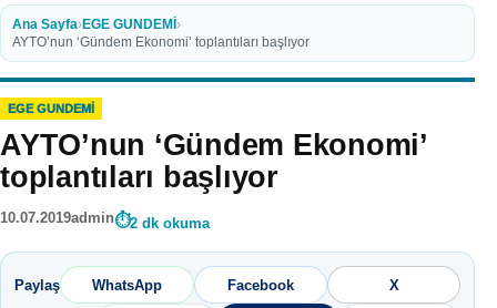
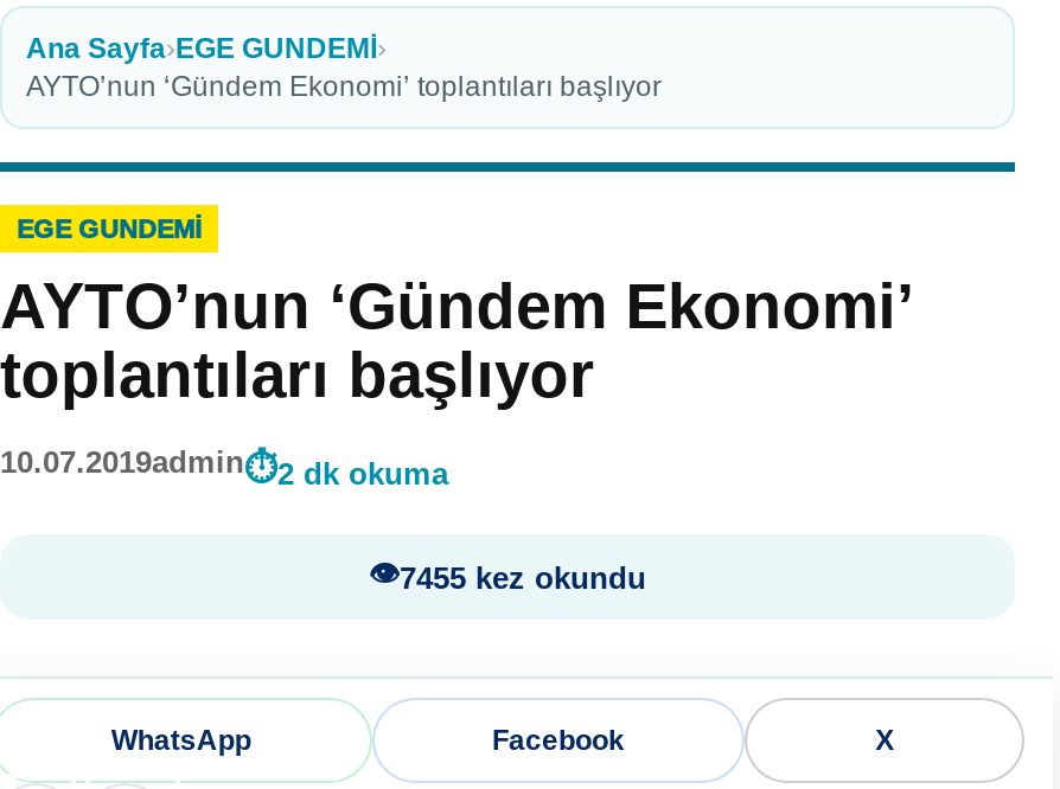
[14,276,60,293] Paylaş -> [400,559,646,595] 7455 kez okundu

